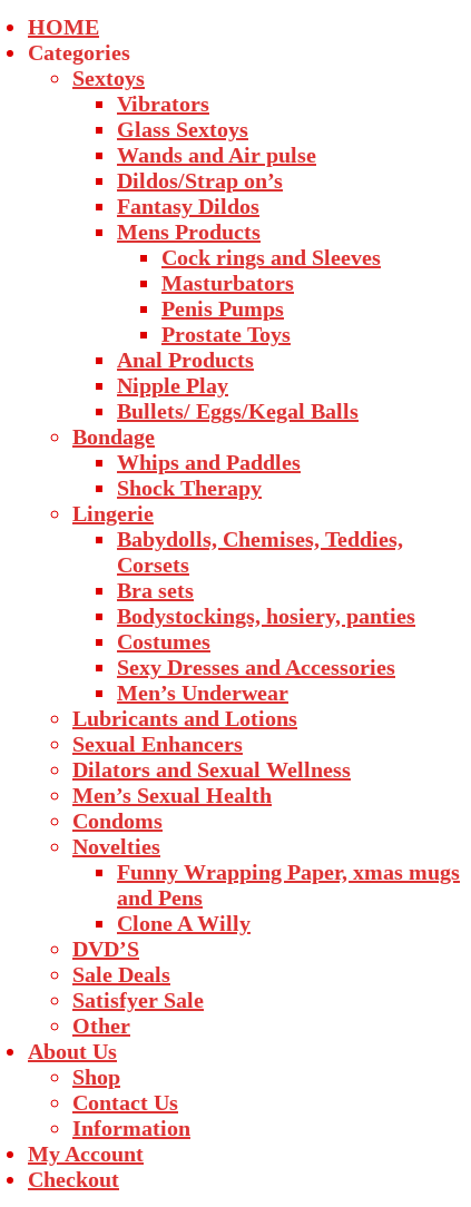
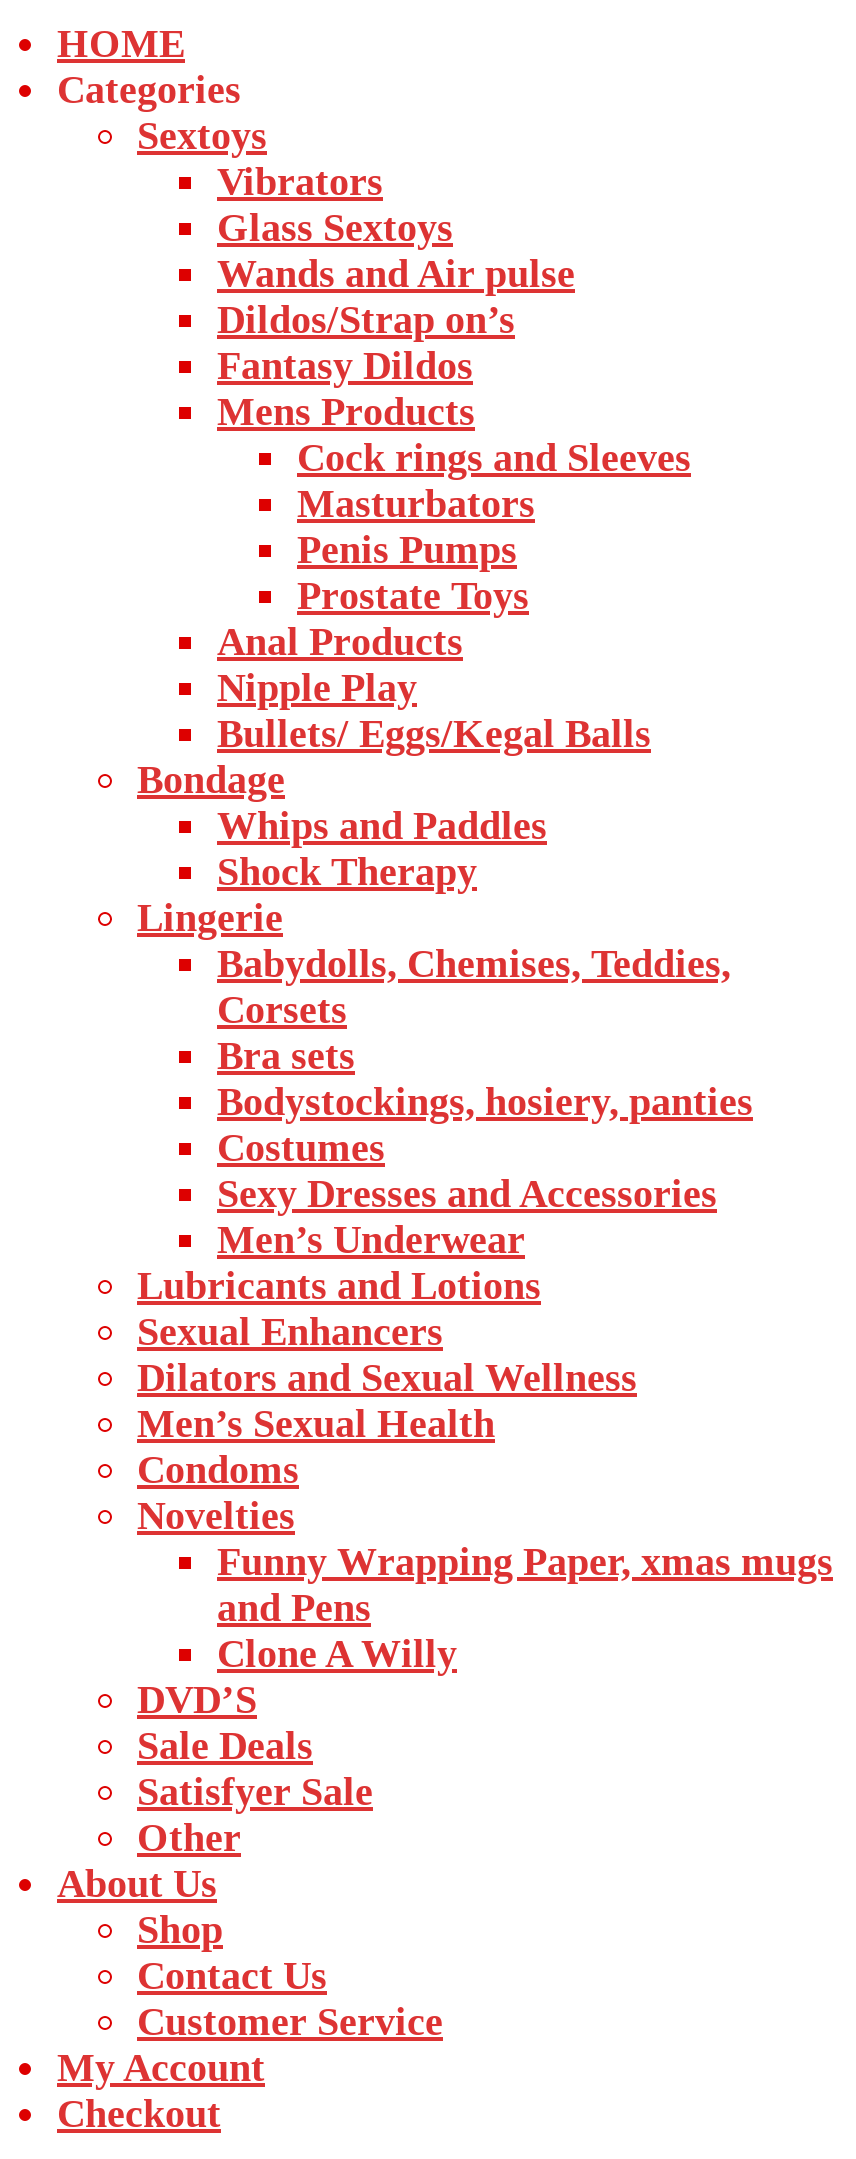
[72,1116,190,1140] Information -> [137,1999,443,2043] Customer Service

